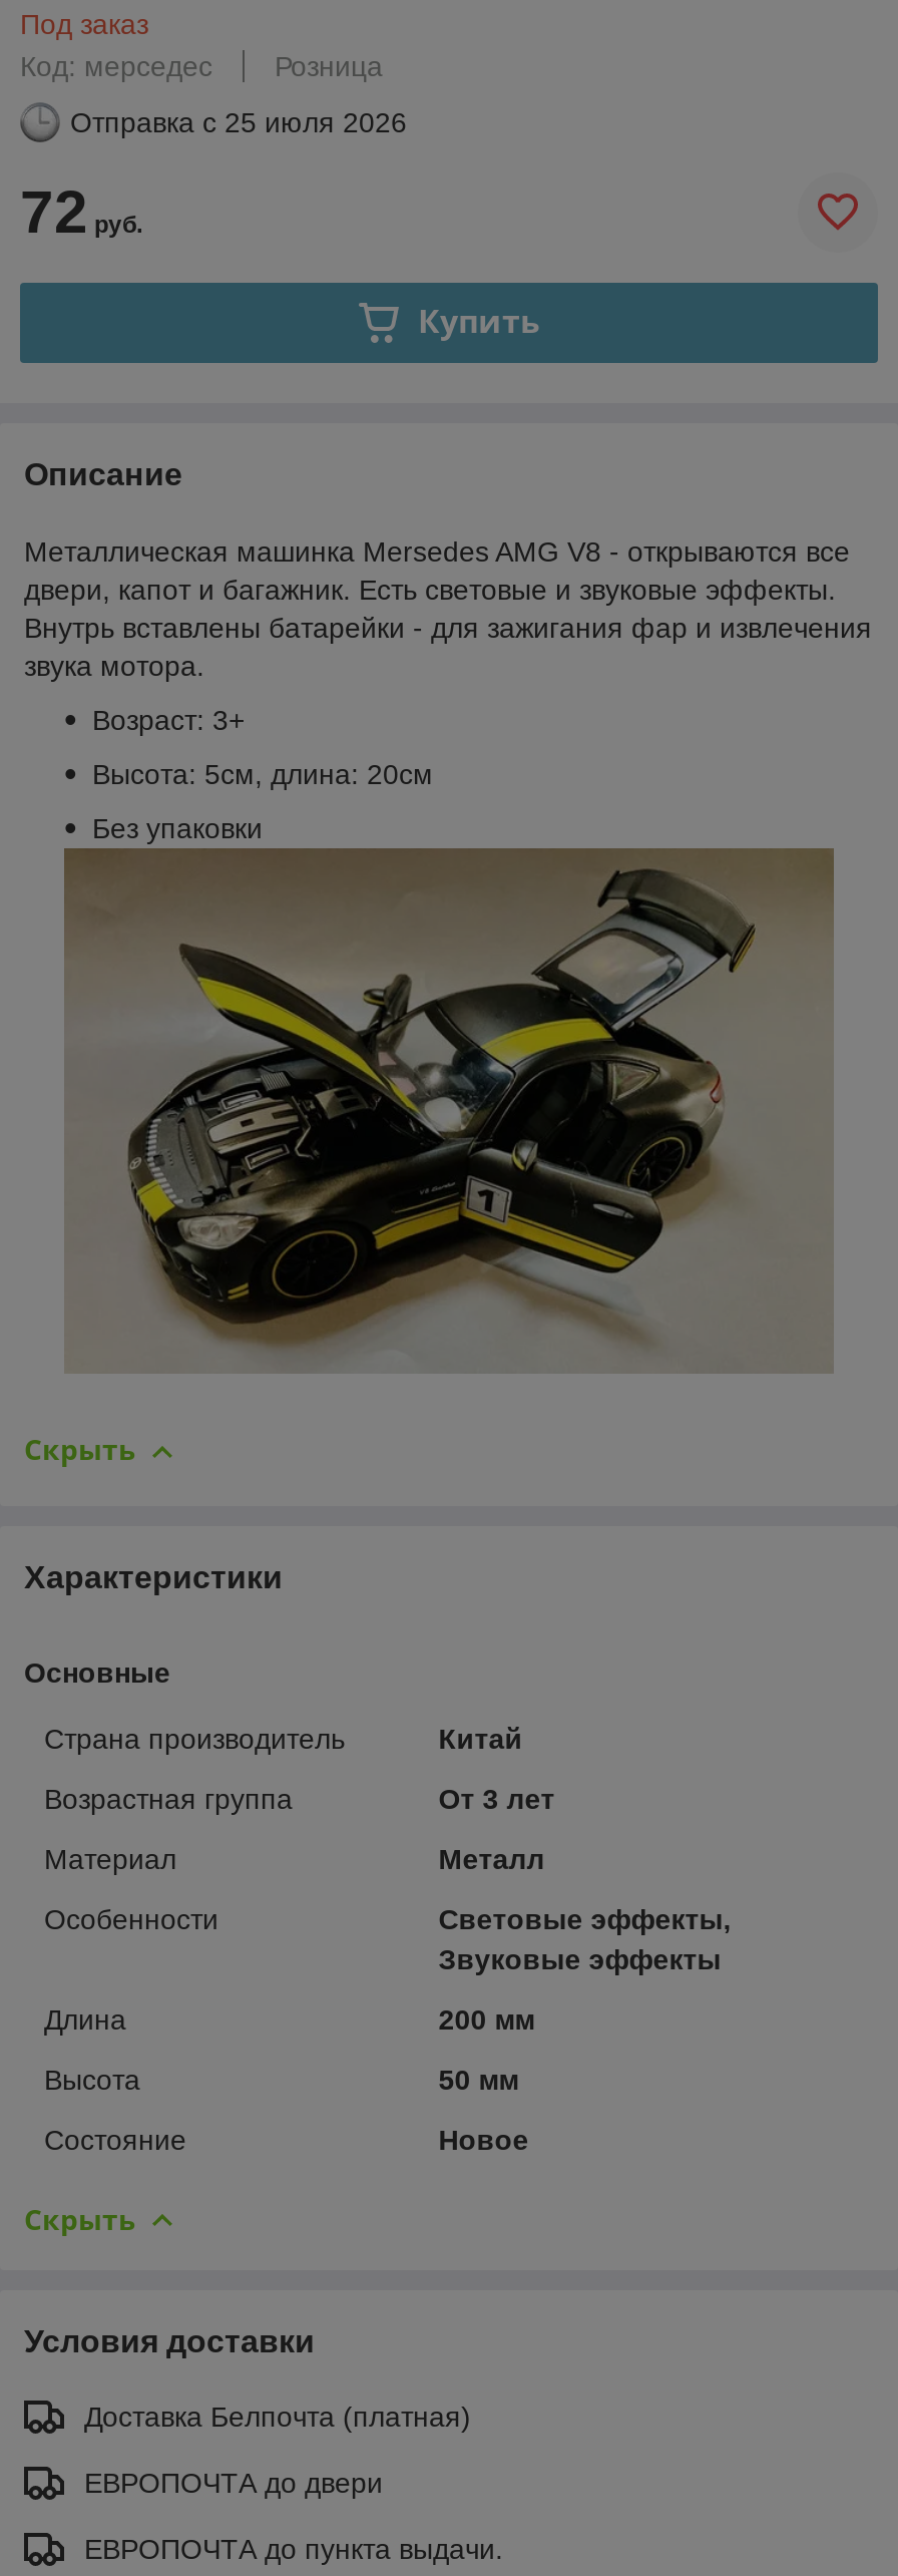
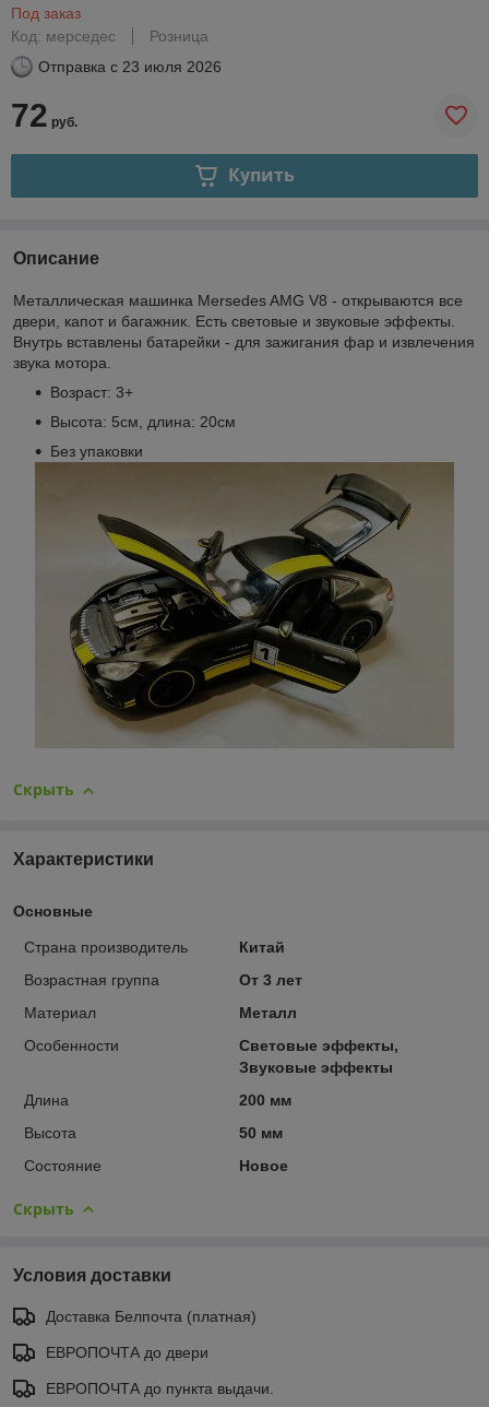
[70,106,407,138] Отправка с 25 июля 2026 -> [38,58,222,75] Отправка с 23 июля 2026

